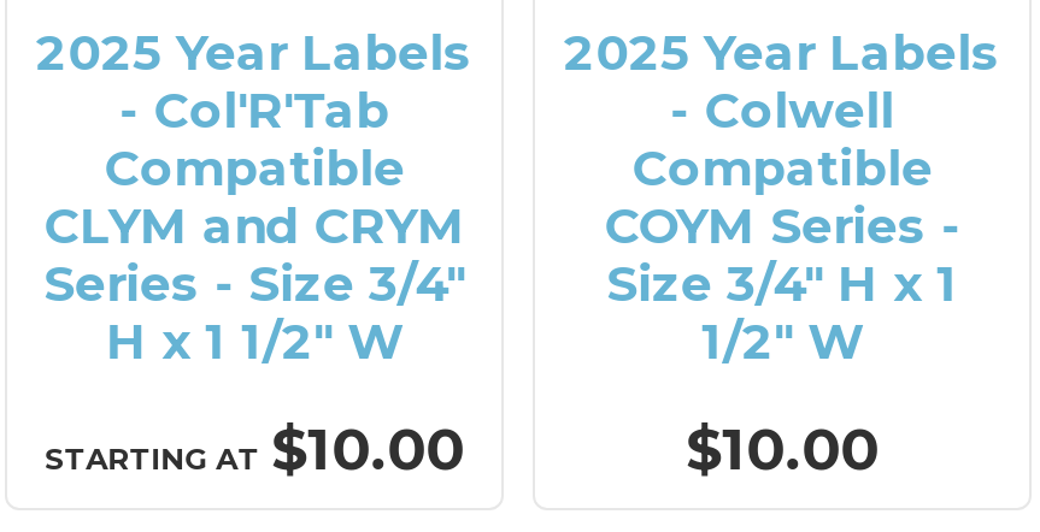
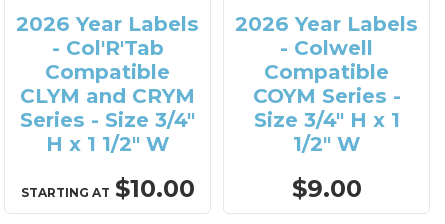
[37,20,473,81] 2025 Year Labels -> [16,10,199,35] 2026 Year Labels
[564,20,1001,81] 2025 Year Labels -> [235,10,418,35] 2026 Year Labels
[686,413,879,483] $10.00 -> [292,173,362,202] $9.00

